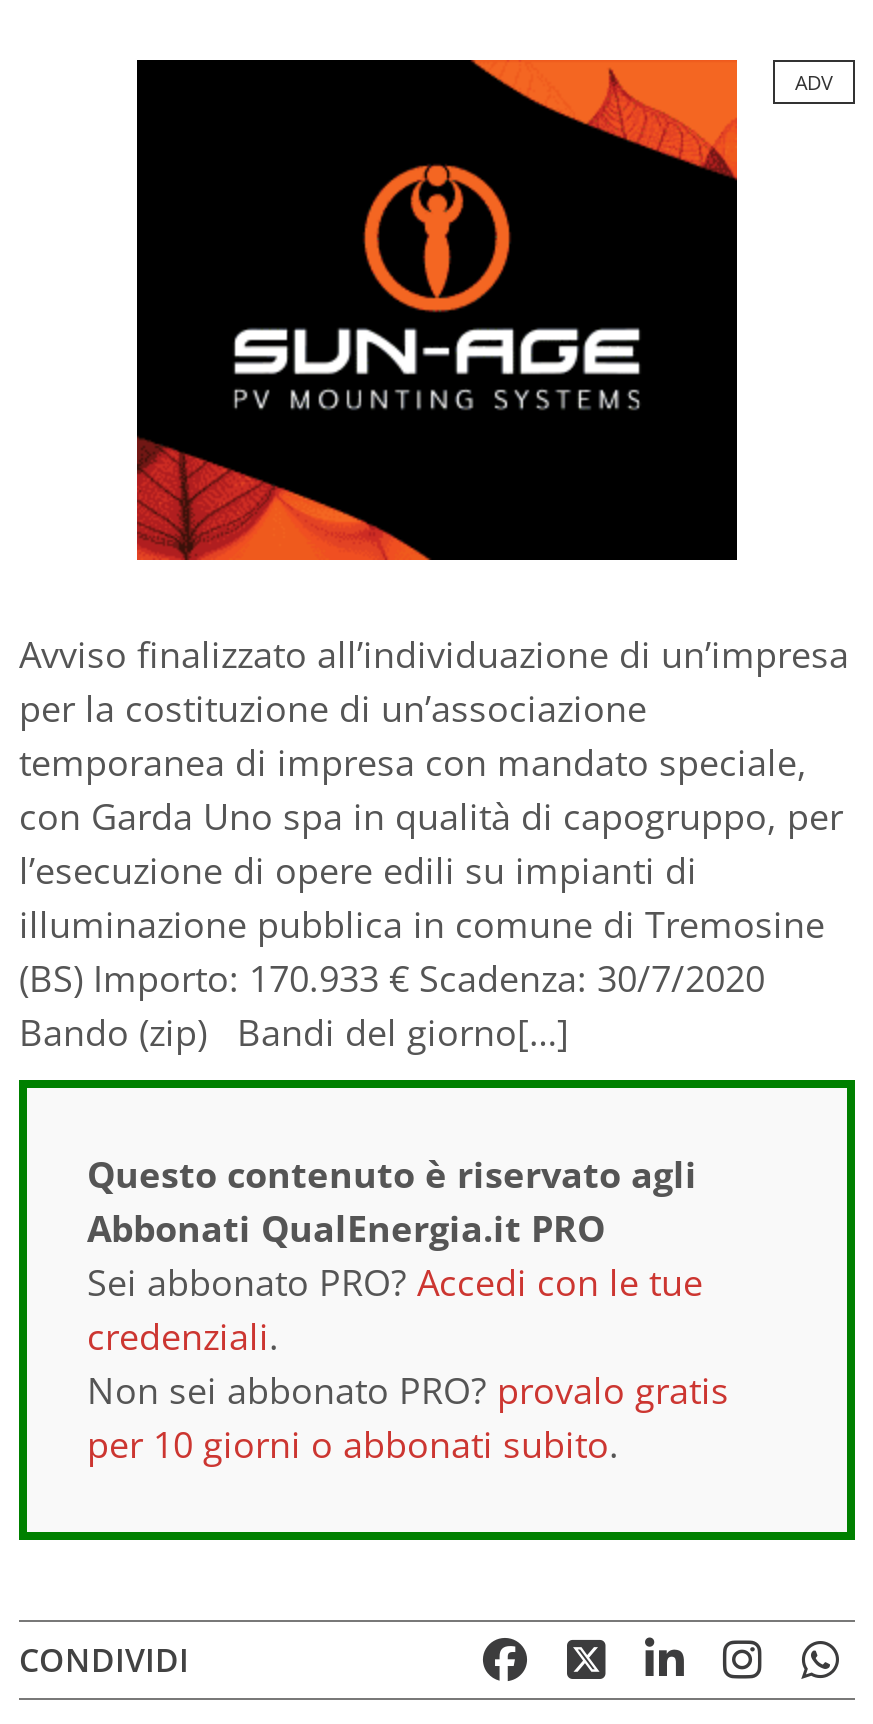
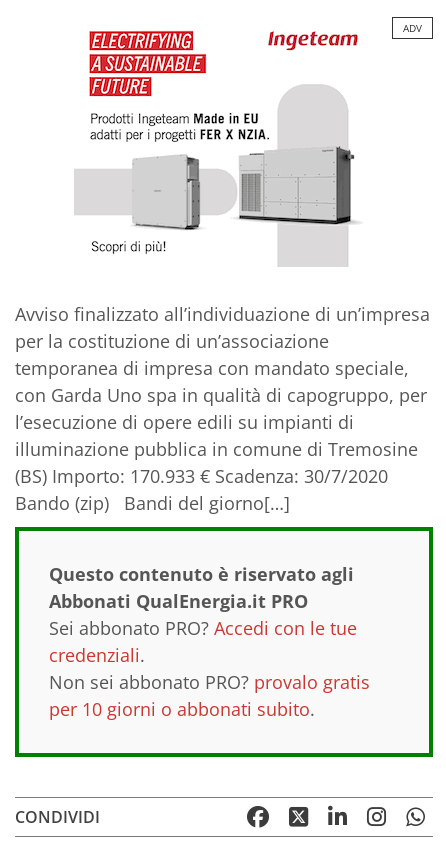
[135,58,739,562] [image] -> [74,17,374,267] [image]

